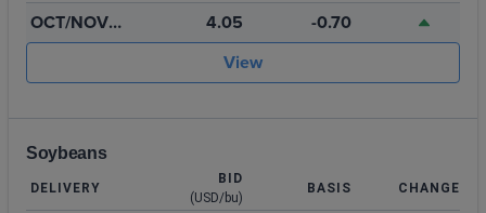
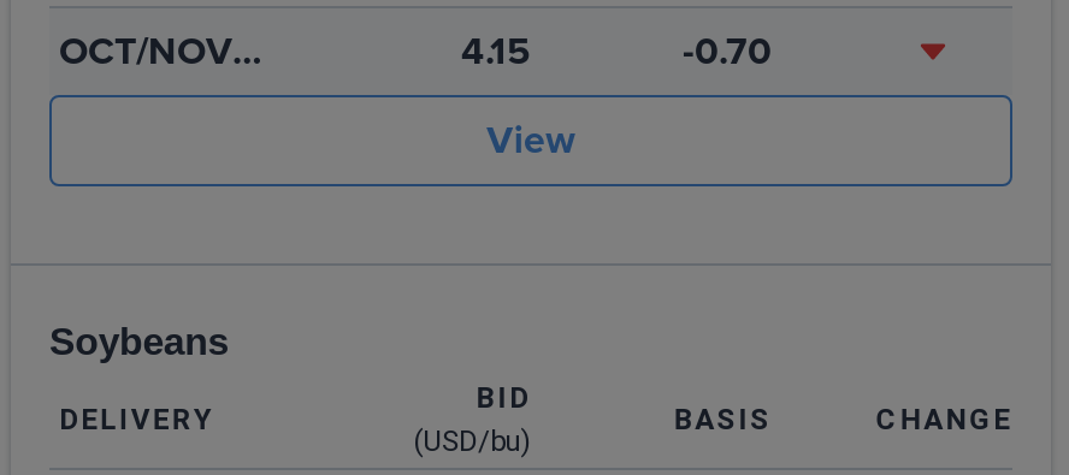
[206,10,243,35] 4.05 -> [461,23,531,78] 4.15

